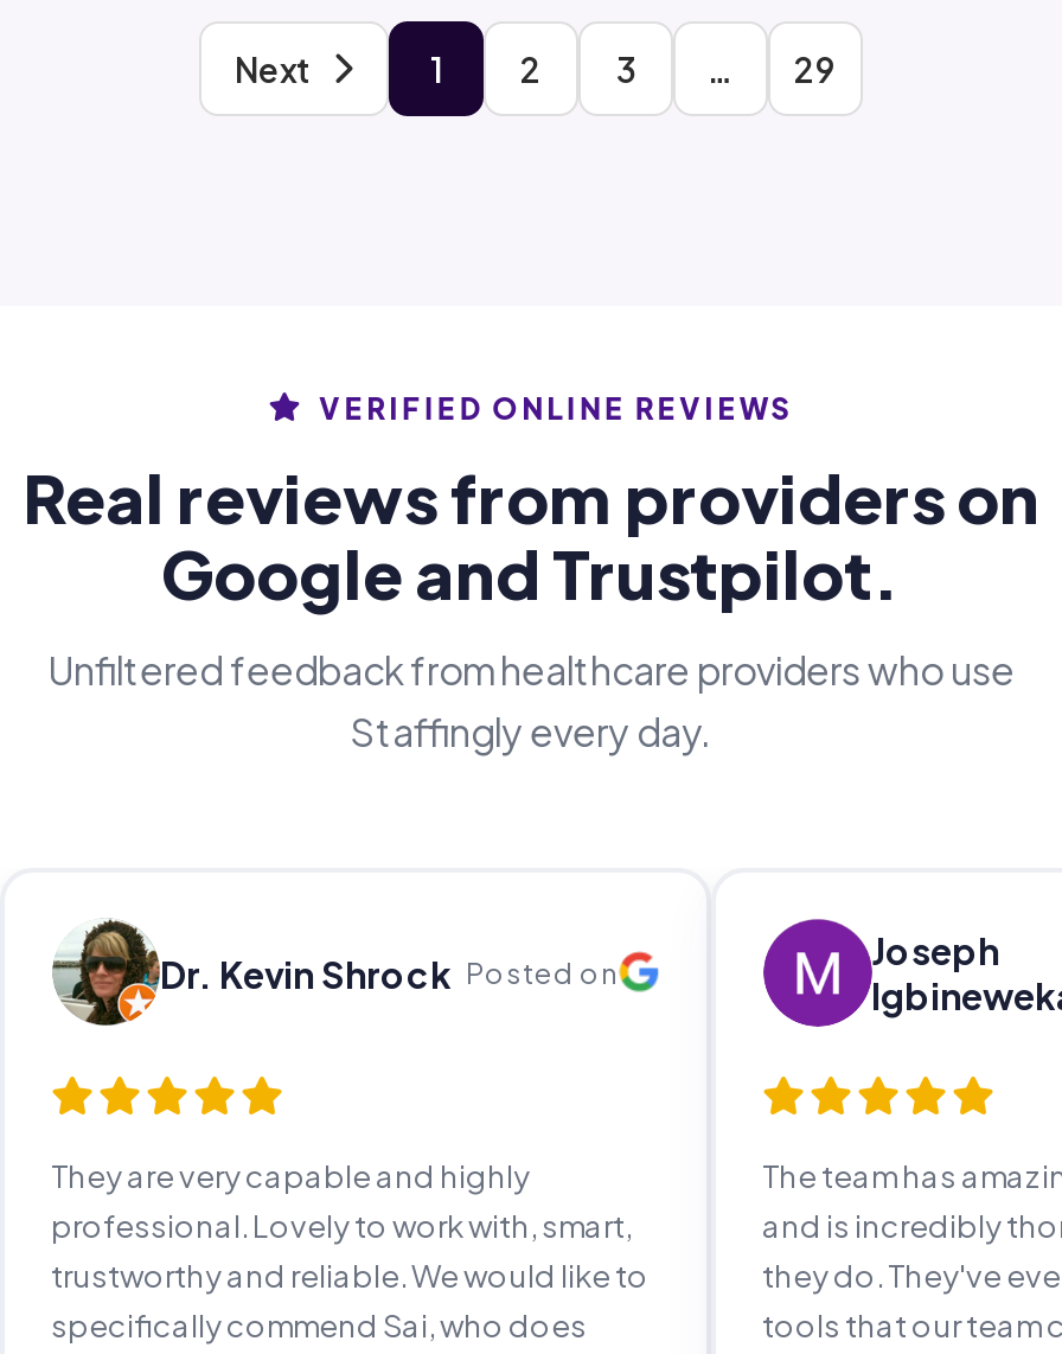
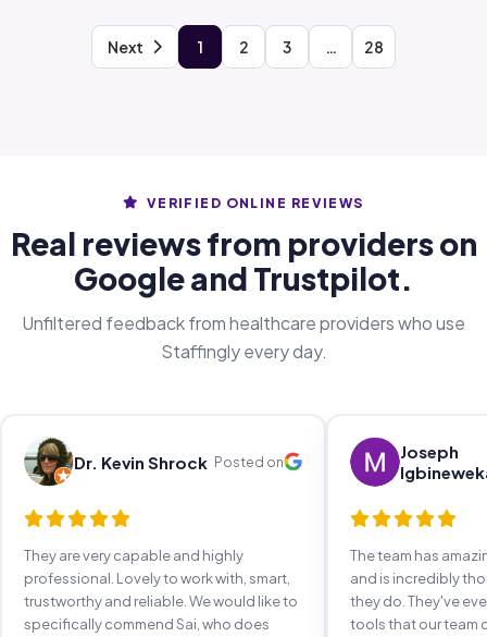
[794,47,837,90] 29 -> [364,37,384,57] 28

